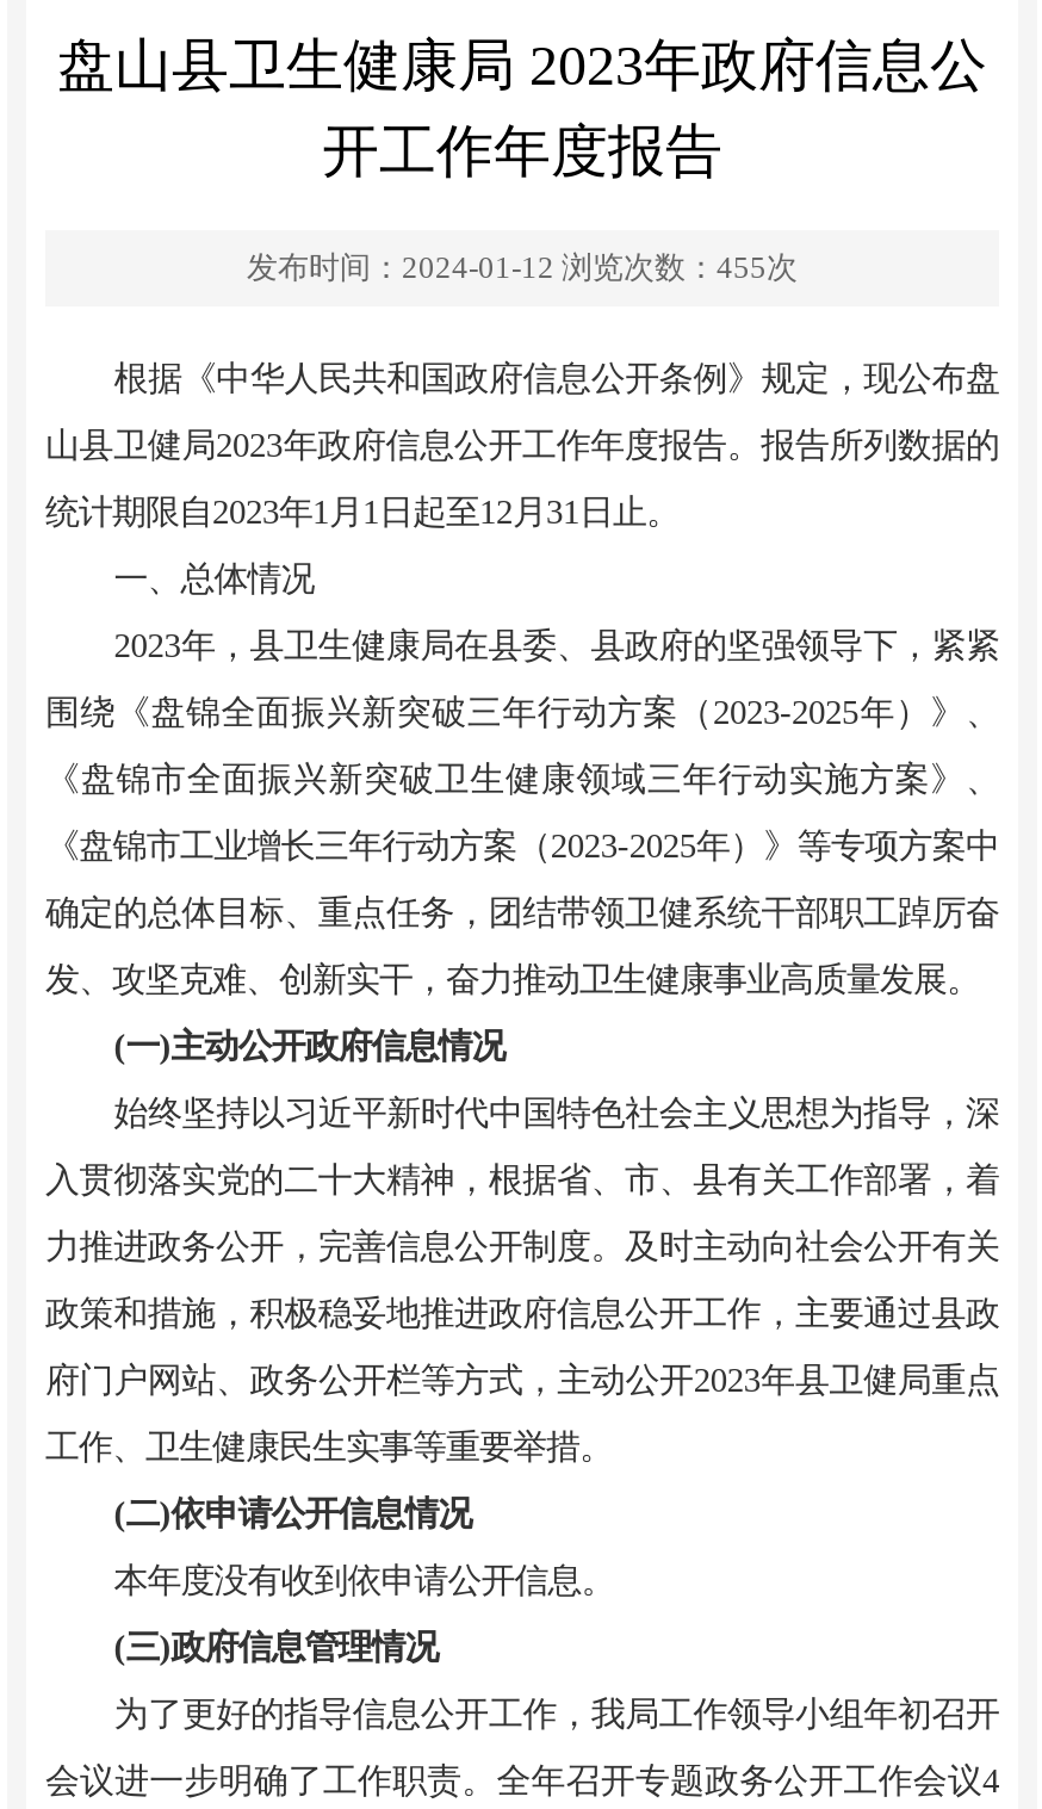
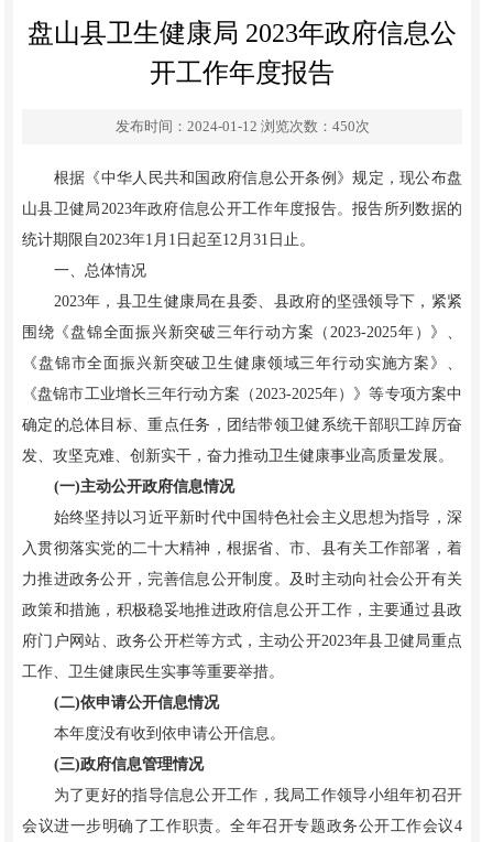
[247,251,798,284] 发布时间：2024-01-12 浏览次数：455次 -> [115,119,369,134] 发布时间：2024-01-12 浏览次数：450次

